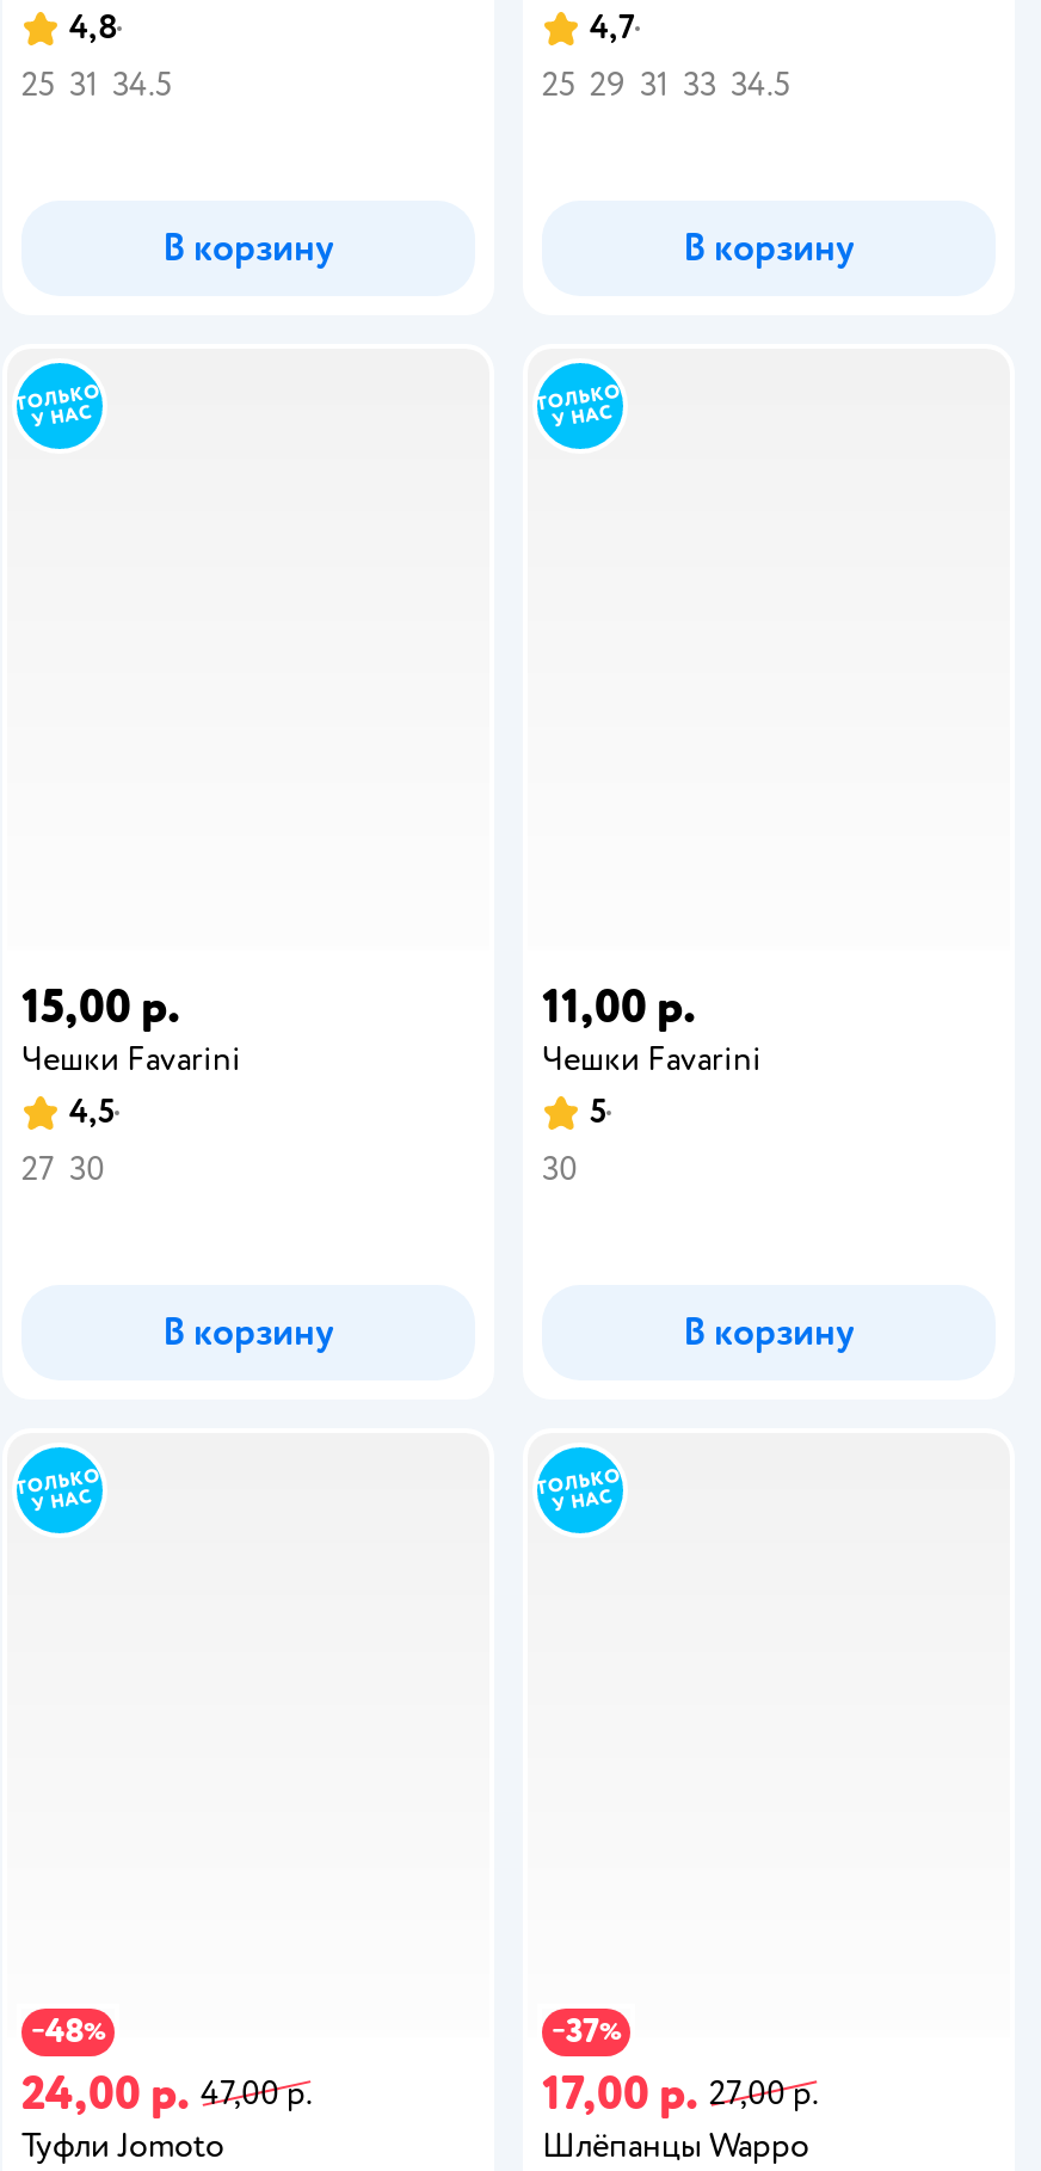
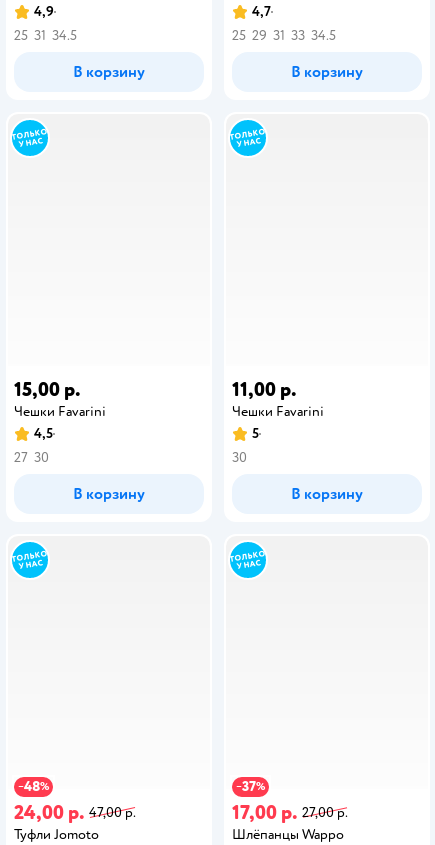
[69,6,117,47] 4,8 -> [34,2,54,19] 4,9

